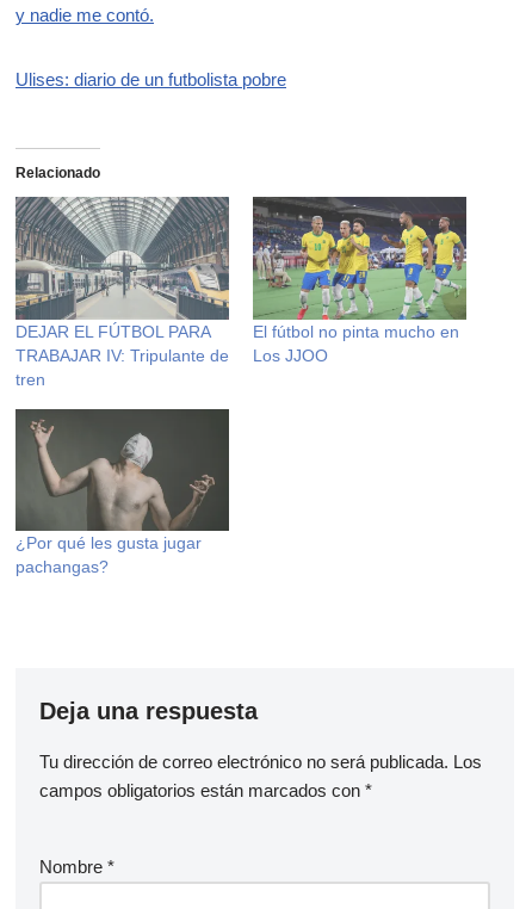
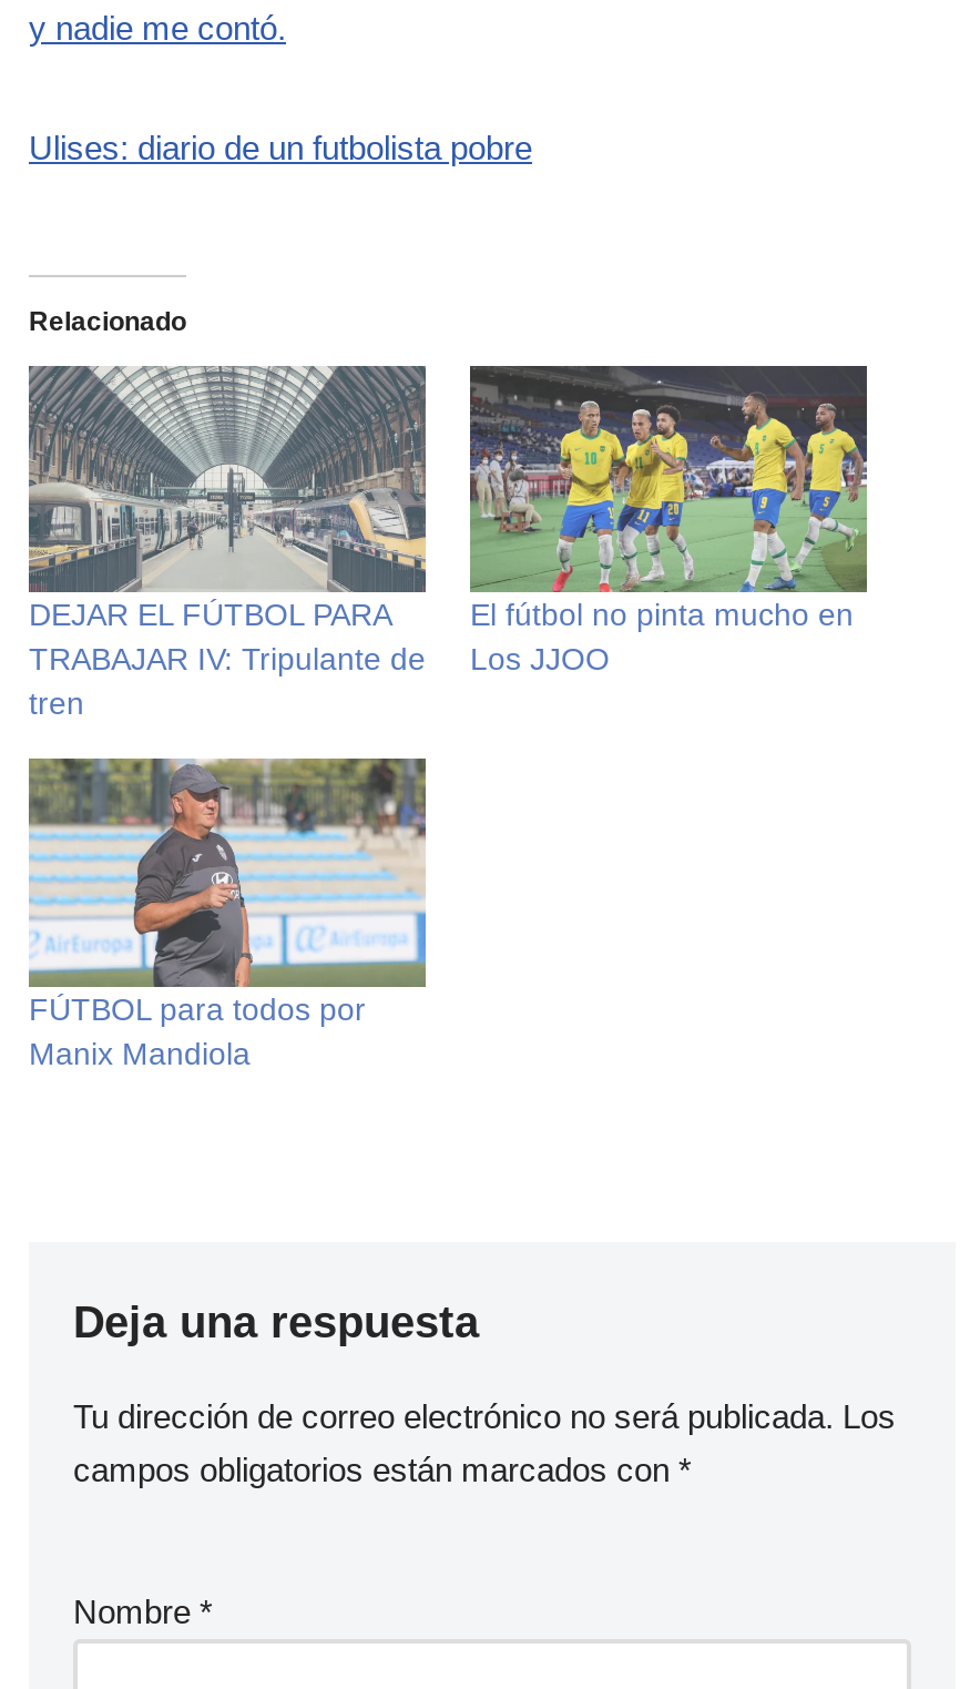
[14,408,230,576] [image] | ¿Por qué les gusta jugar | pachangas? -> [27,756,428,1071] [image] | FÚTBOL para todos por | Manix Mandiola

